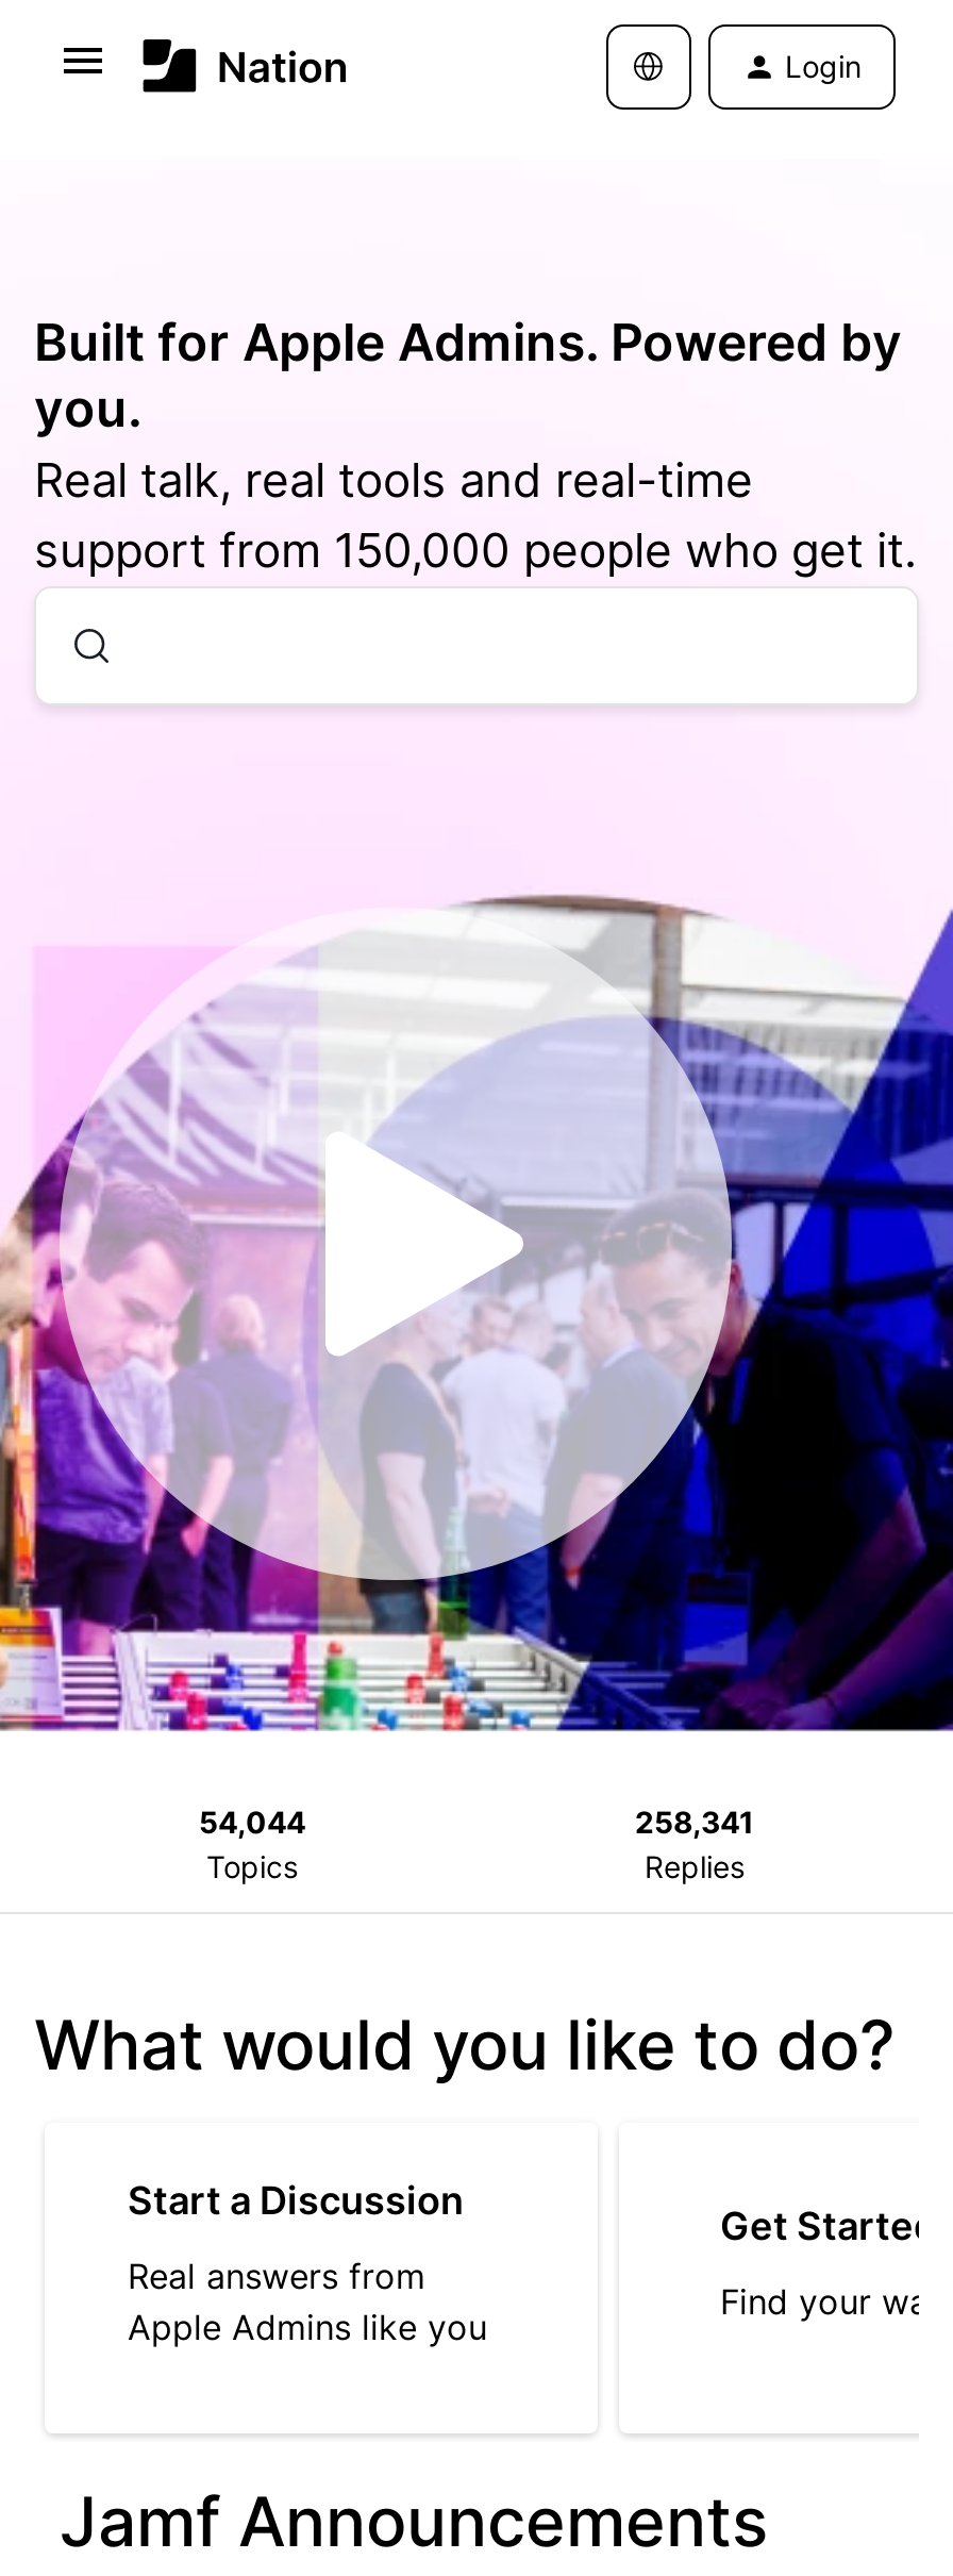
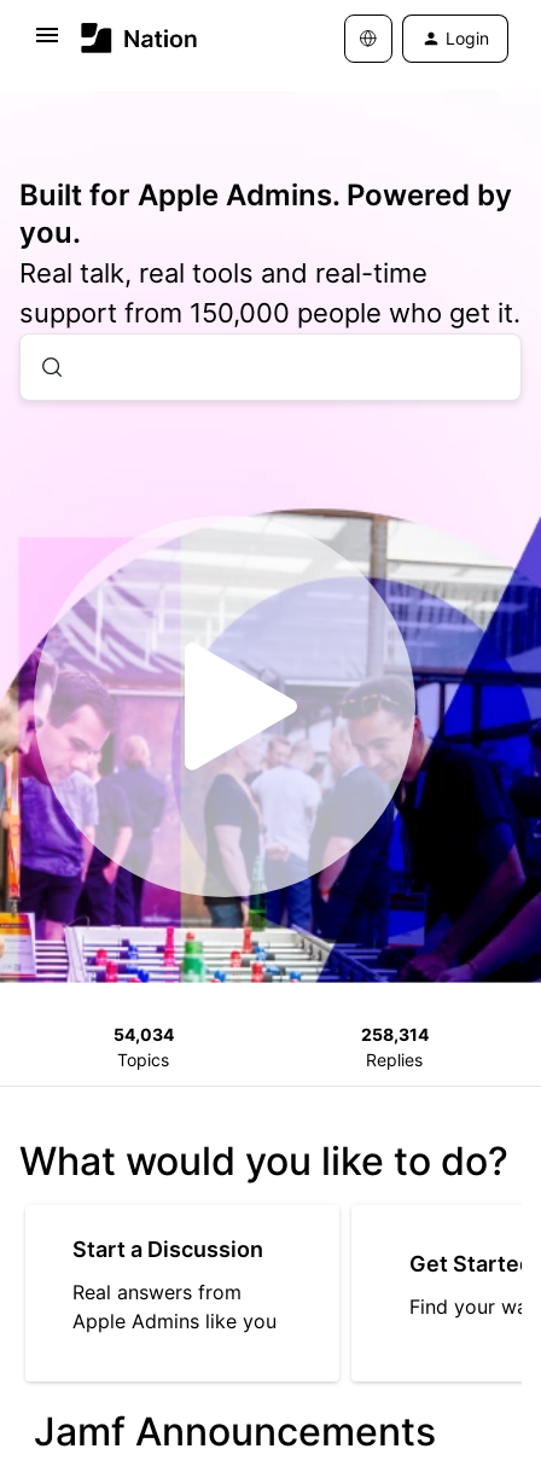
[199,1804,305,1840] 54,044 -> [113,1024,173,1045] 54,034
[635,1804,754,1840] 258,341 -> [360,1024,428,1045] 258,314

